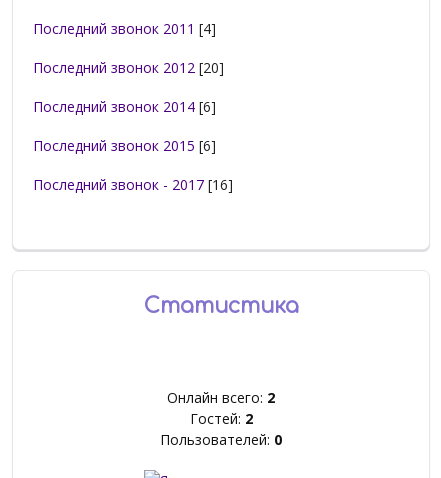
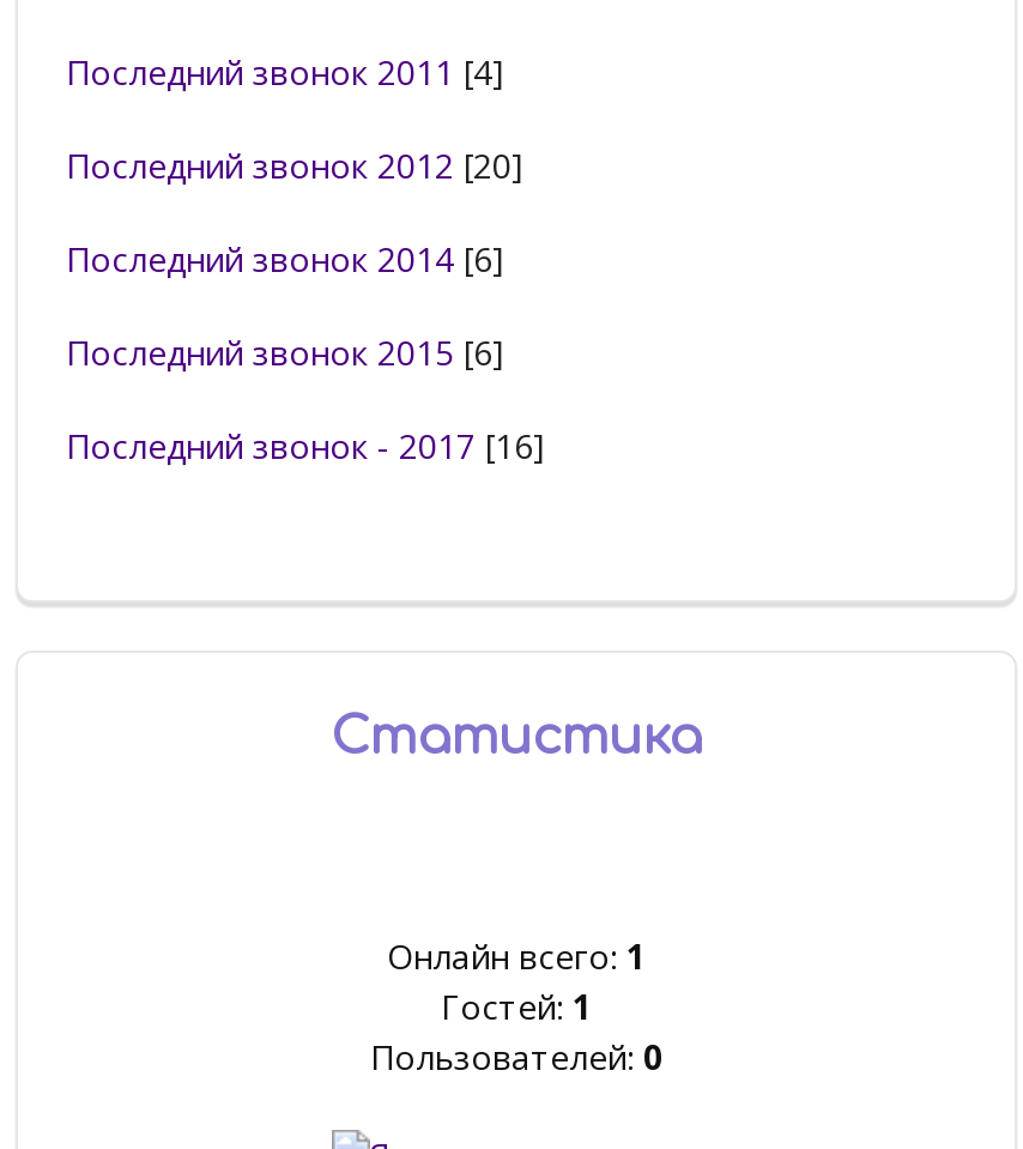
[167,388,275,407] Онлайн всего: 2 -> [387,933,646,979] Онлайн всего: 1
[189,409,252,428] Гостей: 2 -> [441,984,592,1029] Гостей: 1

